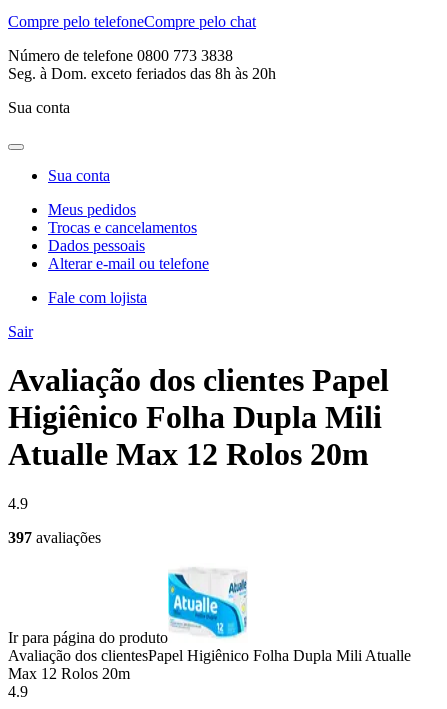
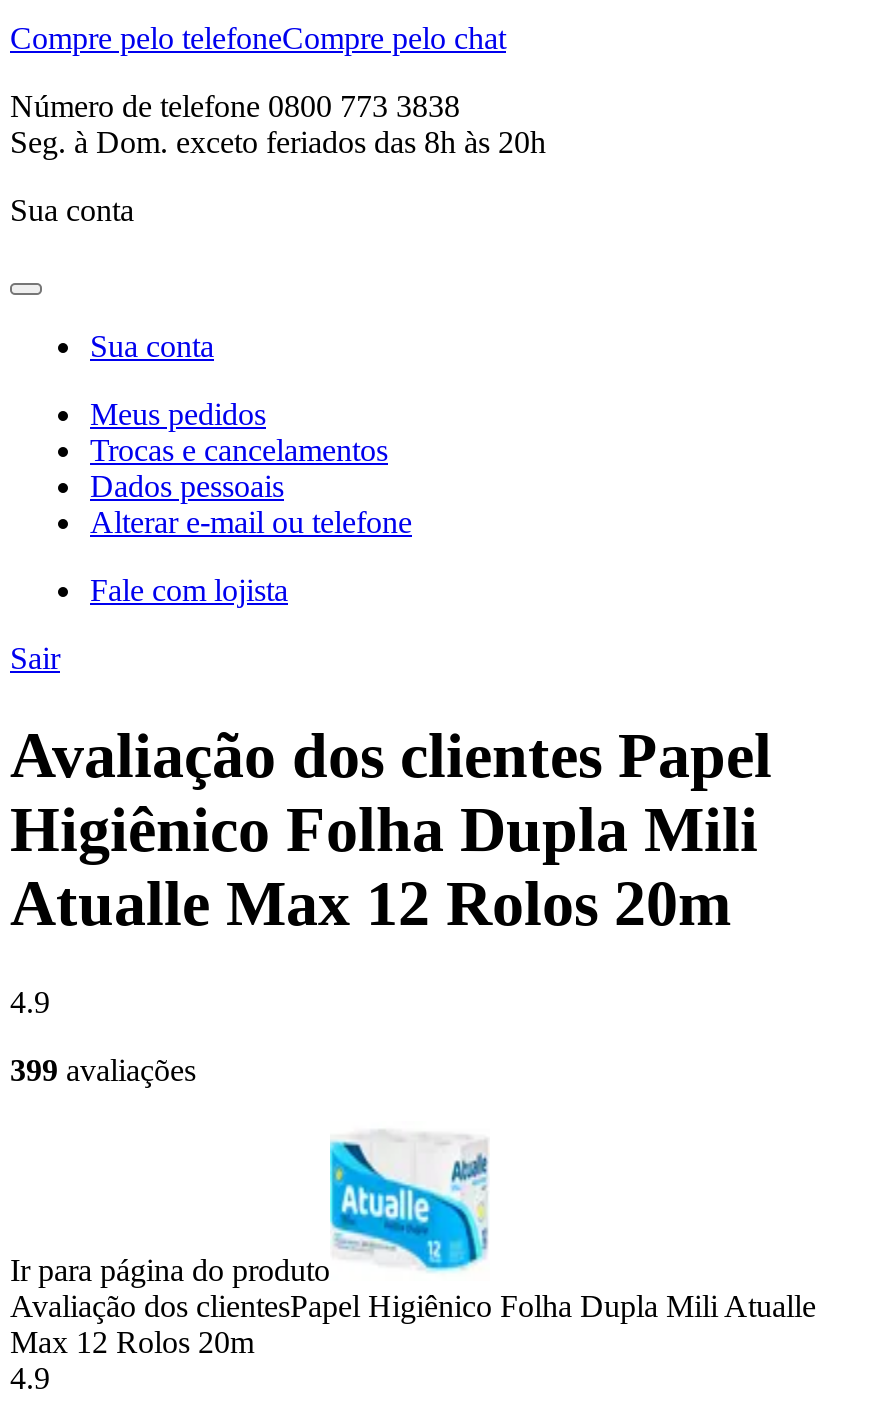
[8,528,101,545] 397 avaliações -> [10,1052,196,1086] 399 avaliações

